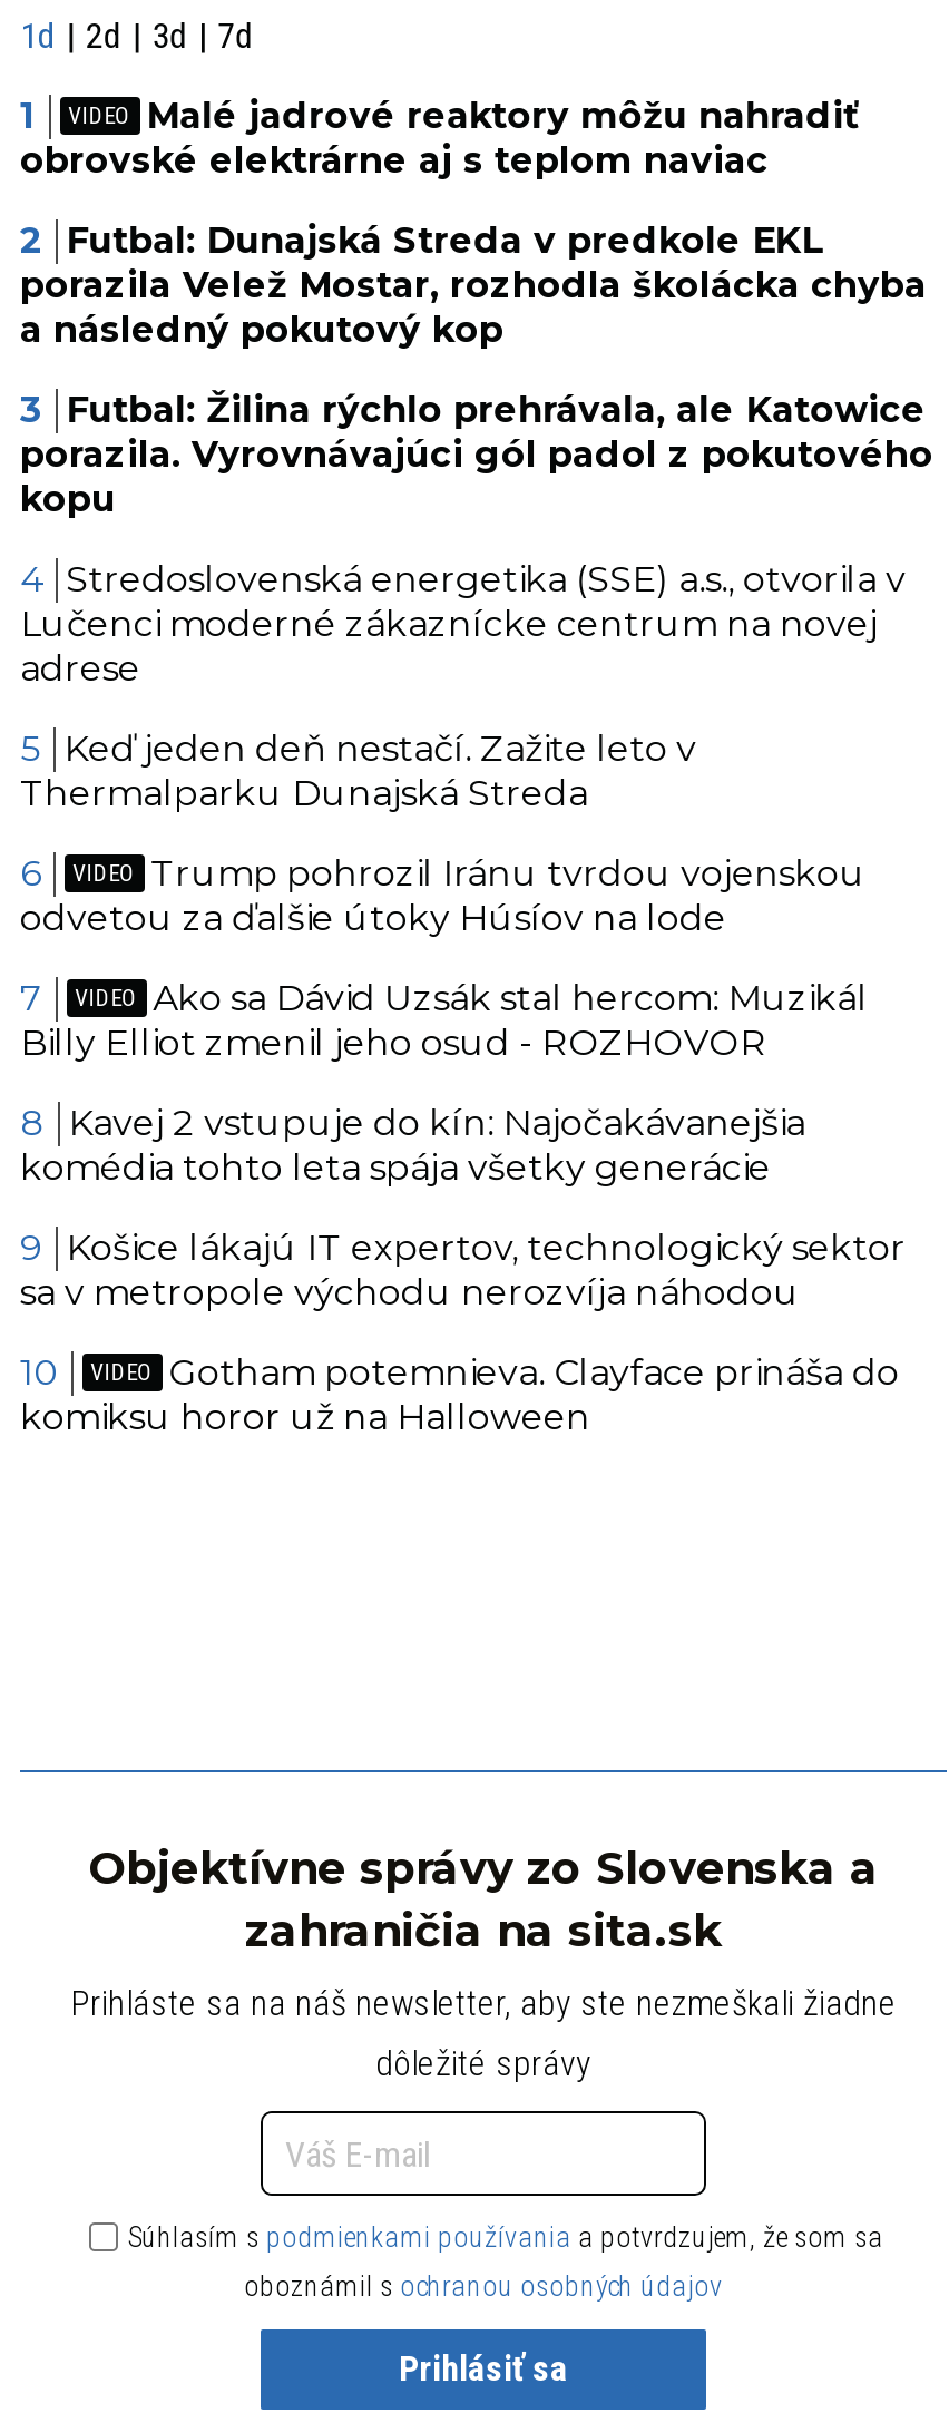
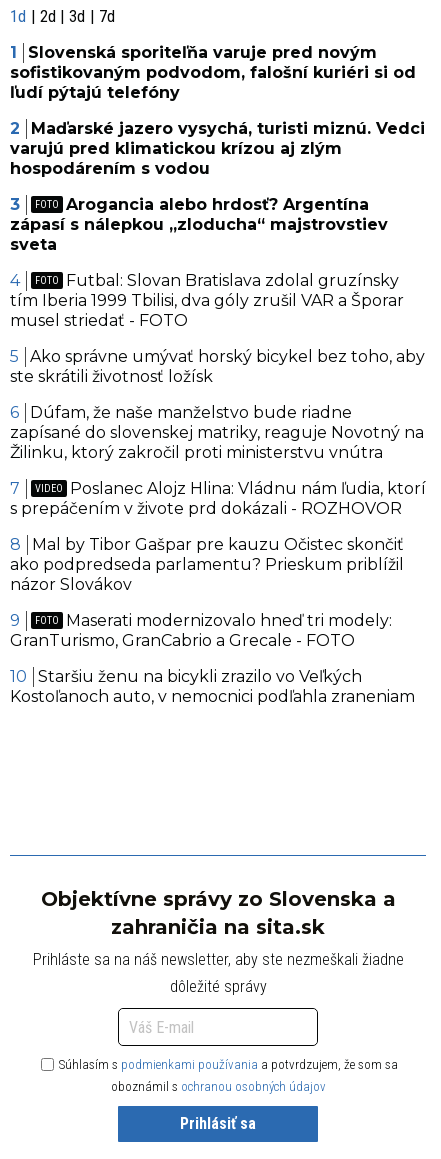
[20,94,859,180] Malé jadrové reaktory môžu nahradiť | obrovské elektrárne aj s teplom naviac -> [10,42,416,101] Slovenská sporiteľňa varuje pred novým | sofistikovaným podvodom, falošní kuriéri si od | ľudí pýtajú telefóny
[20,218,927,350] Futbal: Dunajská Streda v predkole EKL | porazila Velež Mostar, rozhodla školácka chyba | a následný pokutový kop -> [10,118,425,177] Maďarské jazero vysychá, turisti miznú. Vedci | varujú pred klimatickou krízou aj zlým | hospodárením s vodou
[20,388,933,519] Futbal: Žilina rýchlo prehrávala, ale Katowice | porazila. Vyrovnávajúci gól padol z pokutového | kopu -> [10,194,388,253] Arogancia alebo hrdosť? Argentína | zápasí s nálepkou „zloducha“ majstrovstiev | sveta
[20,557,906,688] Stredoslovenská energetika (SSE) a.s., otvorila v | Lučenci moderné zákaznícke centrum na novej | adrese -> [10,270,404,329] Futbal: Slovan Bratislava zdolal gruzínsky | tím Iberia 1999 Tbilisi, dva góly zrušil VAR a Šporar | musel striedať - FOTO
[20,726,696,813] Keď jeden deň nestačí. Zažite leto v | Thermalparku Dunajská Streda -> [10,346,425,385] Ako správne umývať horský bicykel bez toho, aby | ste skrátili životnosť ložísk
[20,851,866,938] Trump pohrozil Iránu tvrdou vojenskou | odvetou za ďalšie útoky Húsíov na lode -> [10,402,424,461] Dúfam, že naše manželstvo bude riadne | zapísané do slovenskej matriky, reaguje Novotný na | Žilinku, ktorý zakročil proti ministerstvu vnútra
[20,976,868,1063] Ako sa Dávid Uzsák stal hercom: Muzikál | Billy Elliot zmenil jeho osud - ROZHOVOR -> [10,478,426,517] Poslanec Alojz Hlina: Vládnu nám ľudia, ktorí | s prepáčením v živote prd dokázali - ROZHOVOR
[20,1101,806,1188] Kavej 2 vstupuje do kín: Najočakávanejšia | komédia tohto leta spája všetky generácie -> [10,534,404,593] Mal by Tibor Gašpar pre kauzu Očistec skončiť | ako podpredseda parlamentu? Prieskum priblížil | názor Slovákov
[20,1225,906,1312] Košice lákajú IT expertov, technologický sektor | sa v metropole východu nerozvíja náhodou -> [10,610,392,649] Maserati modernizovalo hneď tri modely: | GranTurismo, GranCabrio a Grecale - FOTO
[20,1350,899,1437] Gotham potemnieva. Clayface prináša do | komiksu horor už na Halloween -> [10,666,415,705] Staršiu ženu na bicykli zrazilo vo Veľkých | Kostoľanoch auto, v nemocnici podľahla zraneniam

